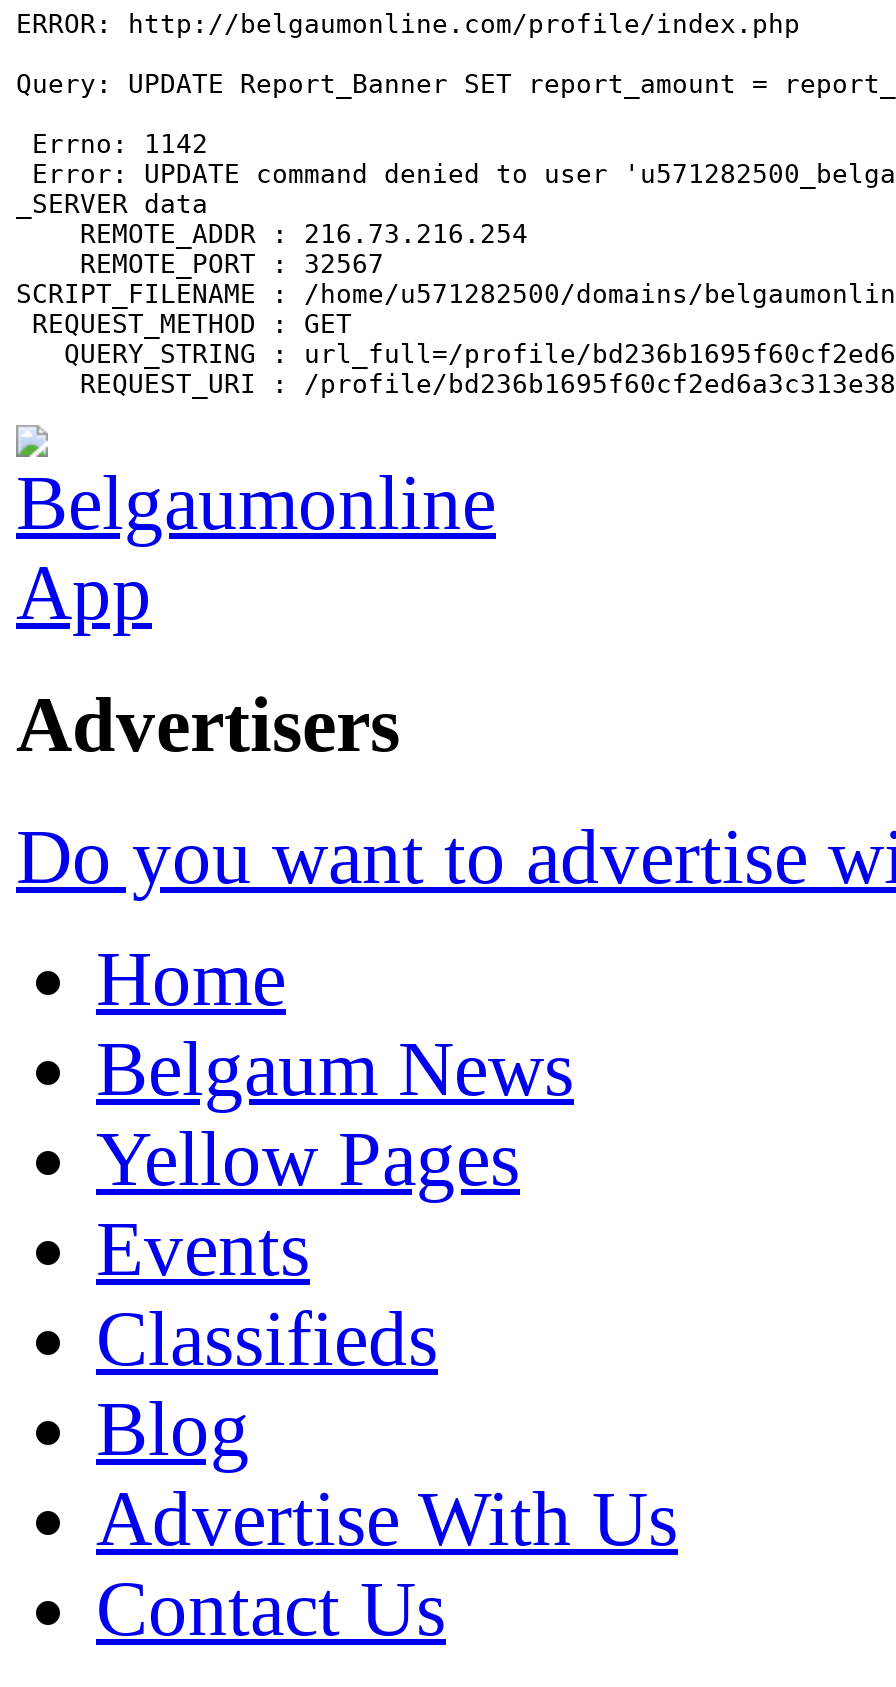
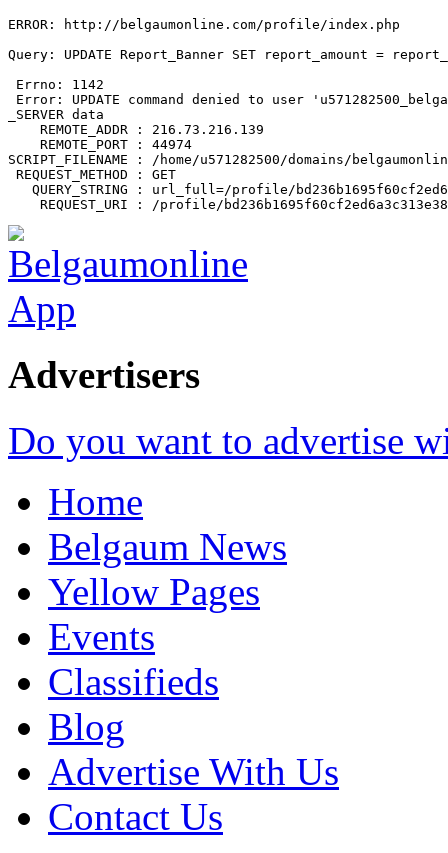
[16,219,528,249] REMOTE_ADDR : 216.73.216.254 -> [8,122,264,137] REMOTE_ADDR : 216.73.216.139
[16,249,384,279] REMOTE_PORT : 32567 -> [8,137,192,152] REMOTE_PORT : 44974

